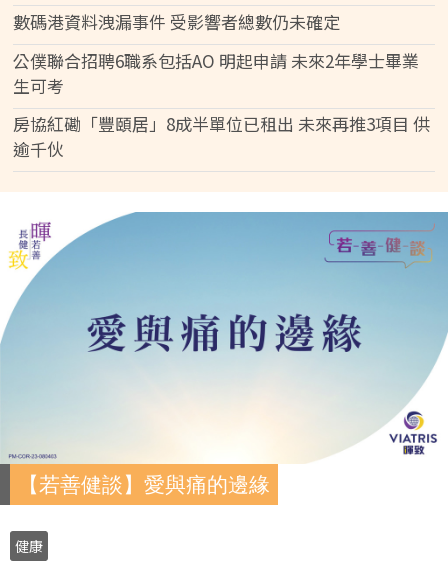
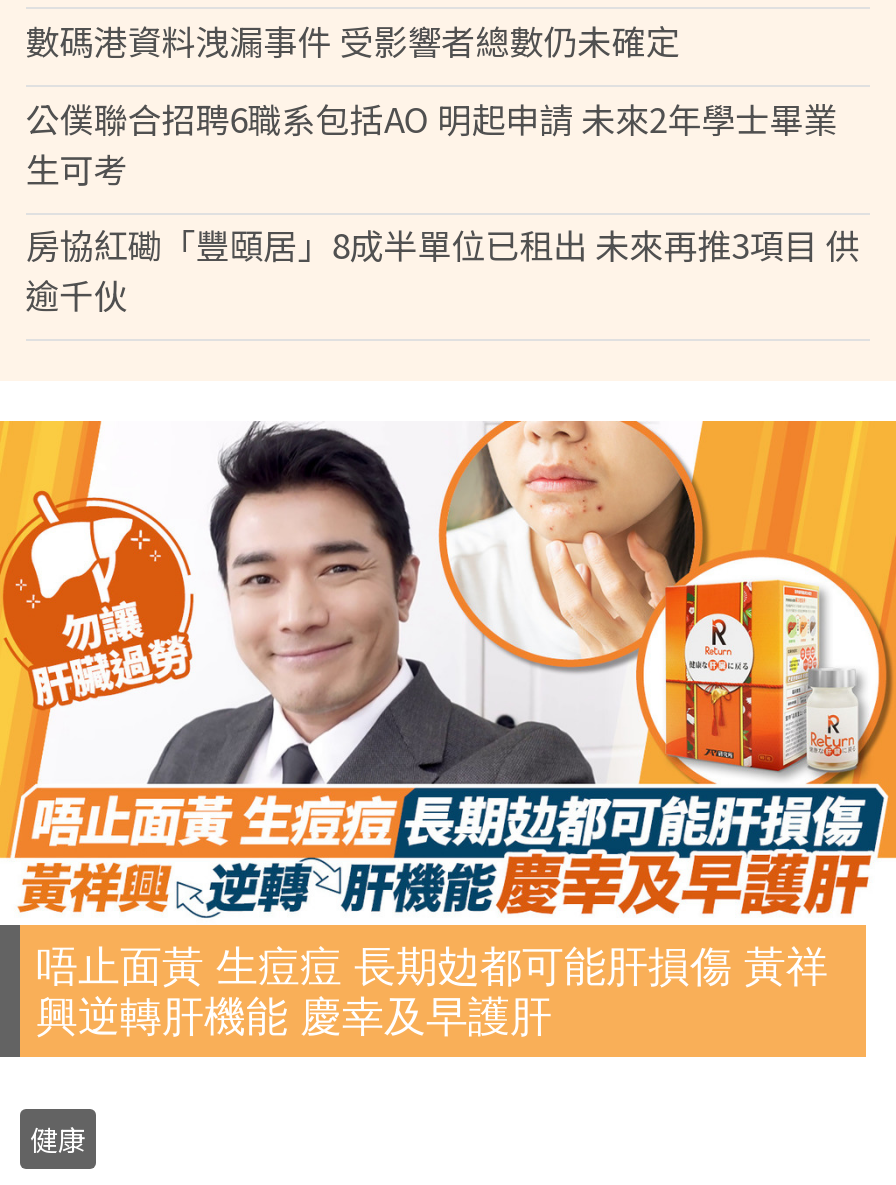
[3,211,445,505] [image] | 【若善健談】愛與痛的邊緣 -> [6,419,890,1059] [image] | 唔止面黃 生痘痘 長期攰都可能肝損傷 黃祥 | 興逆轉肝機能 慶幸及早護肝

